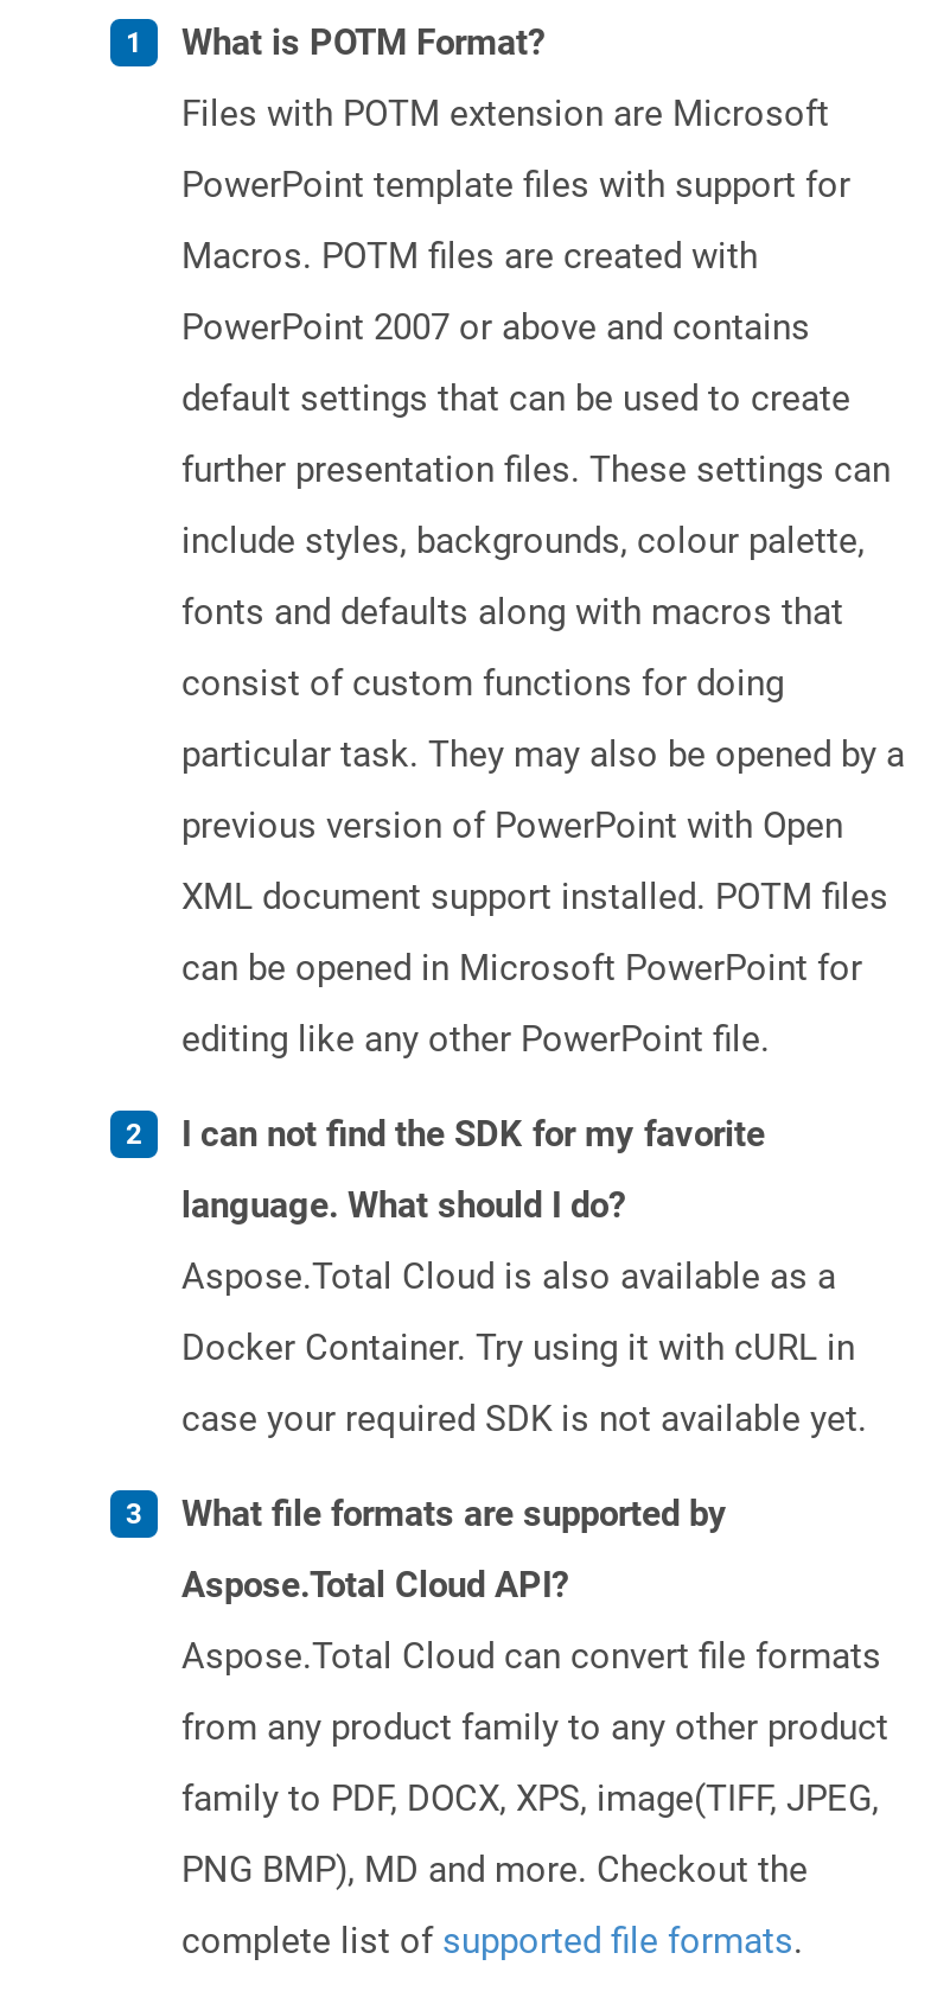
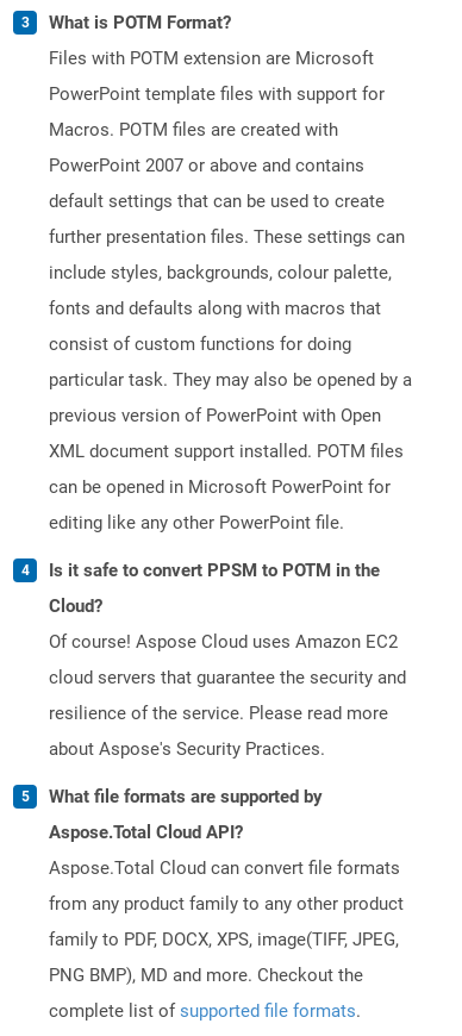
[181,1113,867,1441] I can not find the SDK for my favorite | language. What should I do? | Aspose.Total Cloud is also available as a | Docker Container. Try using it with cURL in | case your required SDK is not available yet. -> [49,560,406,760] Is it safe to convert PPSM to POTM in the | Cloud? | Of course! Aspose Cloud uses Amazon EC2 | cloud servers that guarantee the security and | resilience of the service. Please read more | about Aspose's Security Practices.

